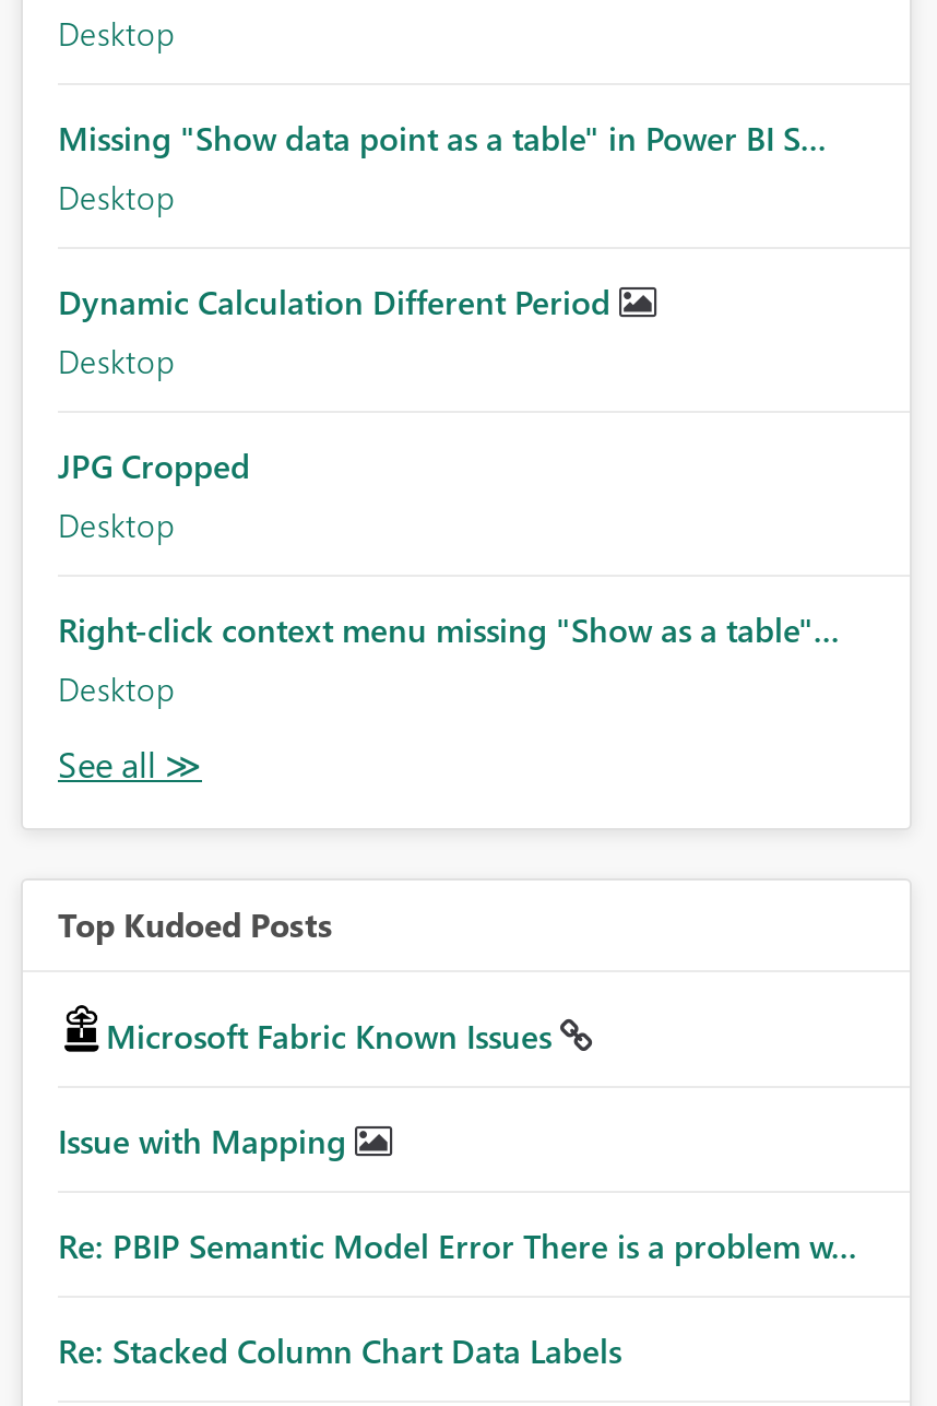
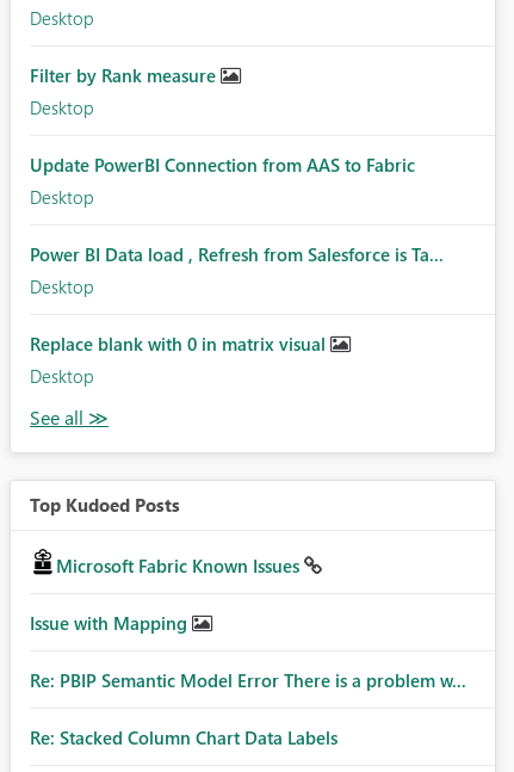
[58,117,827,160] Missing "Show data point as a table" in Power BI S... -> [30,64,221,88] Filter by Rank measure
[58,281,619,324] Dynamic Calculation Different Period -> [30,153,415,177] Update PowerBI Connection from AAS to Fabric
[58,444,250,488] JPG Cropped -> [30,243,444,267] Power BI Data load , Refresh from Salesforce is Ta...
[58,608,840,652] Right-click context menu missing "Show as a table"... -> [30,332,330,356] Replace blank with 0 in matrix visual

